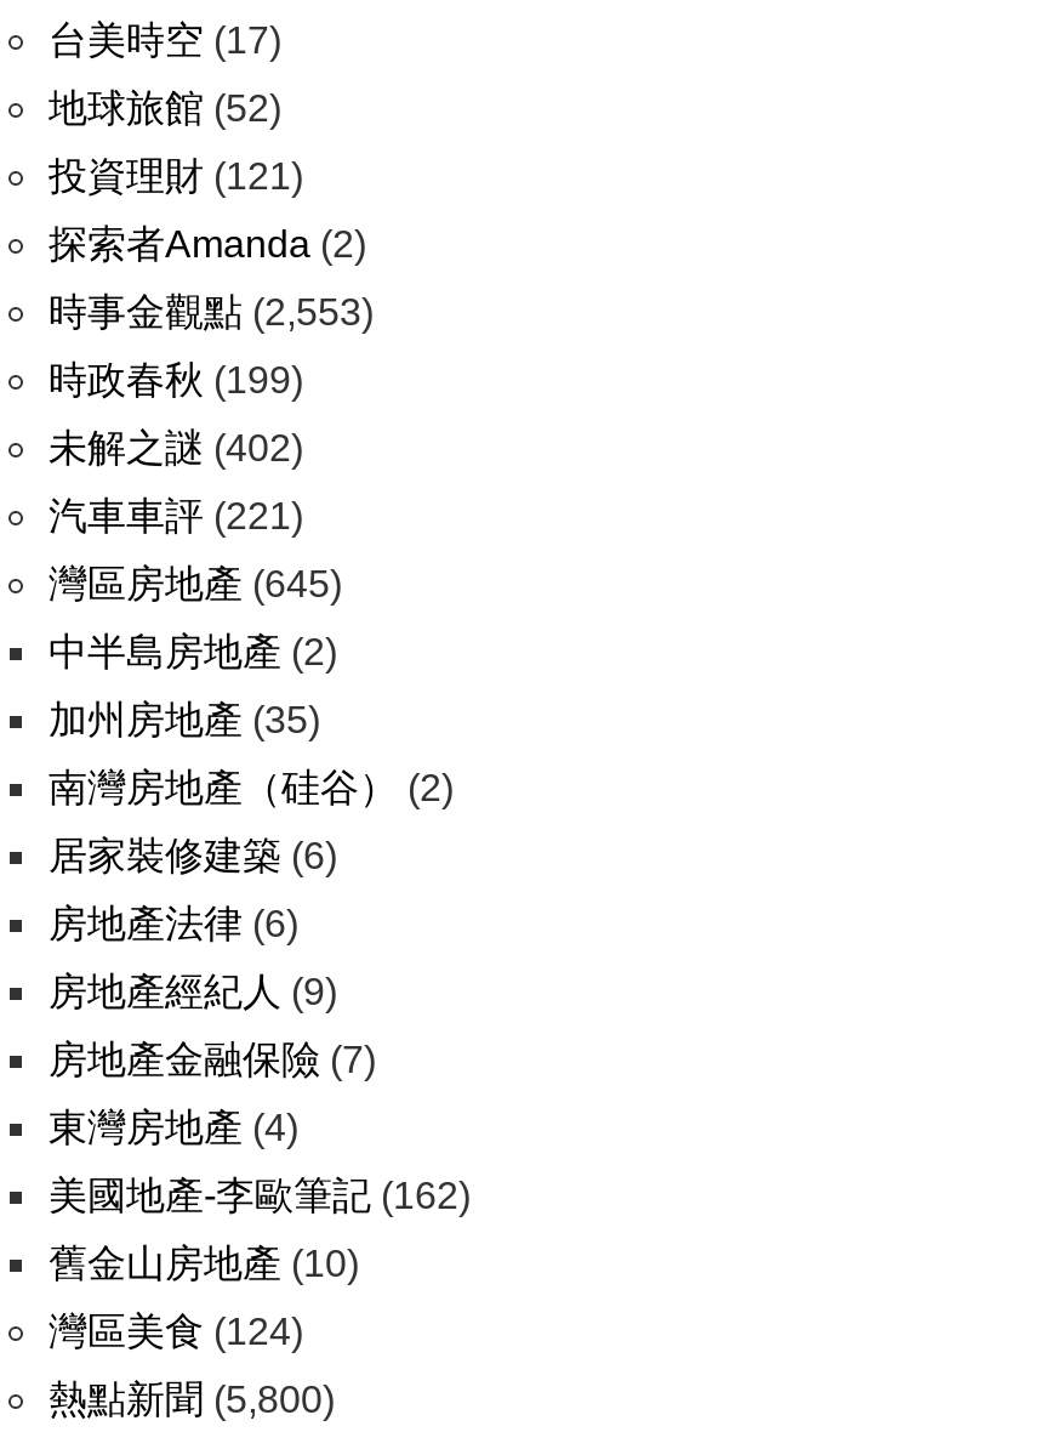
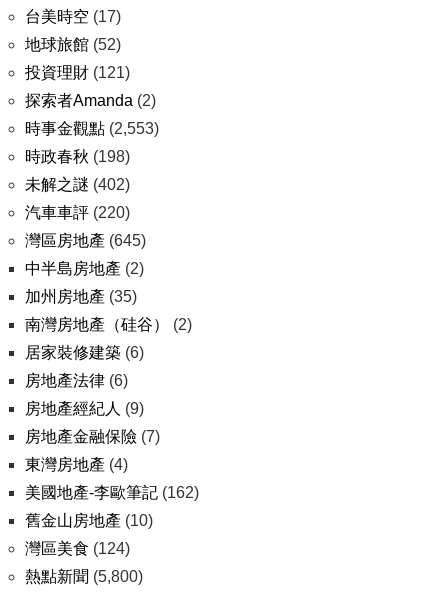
[49,359,303,400] 時政春秋(199) -> [25,148,130,165] 時政春秋(198)
[49,495,303,536] 汽車車評(221) -> [25,204,130,221] 汽車車評(220)

